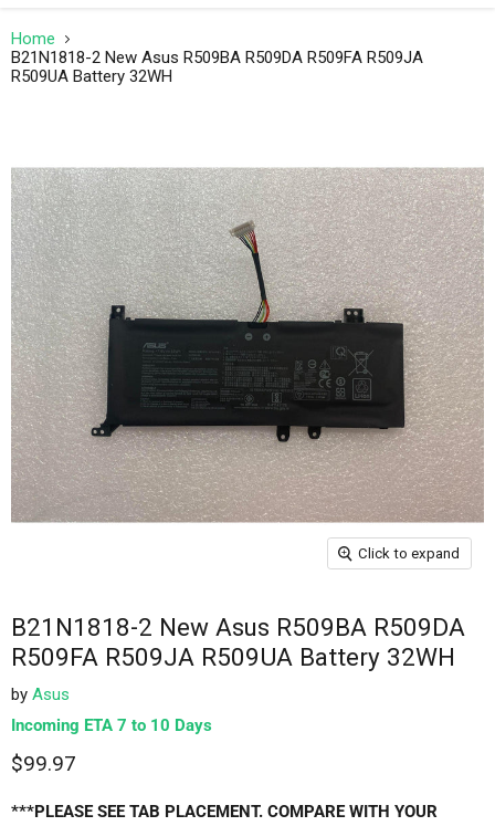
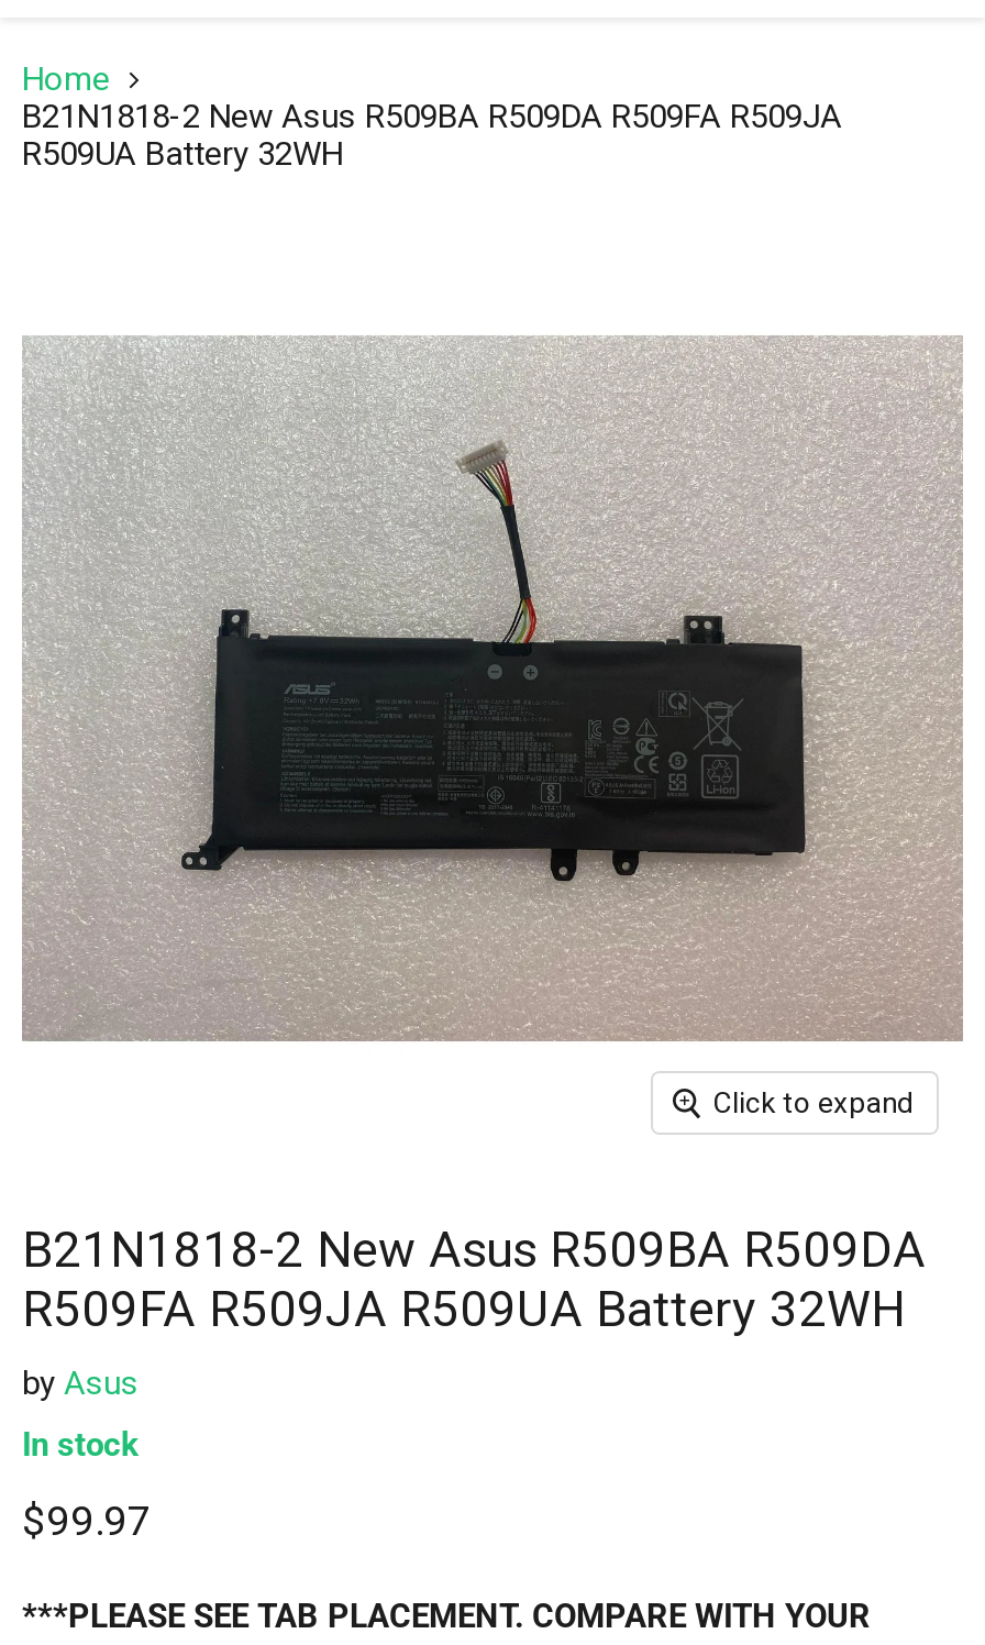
[11,715,212,735] Incoming ETA 7 to 10 Days -> [22,1425,139,1465] In stock

